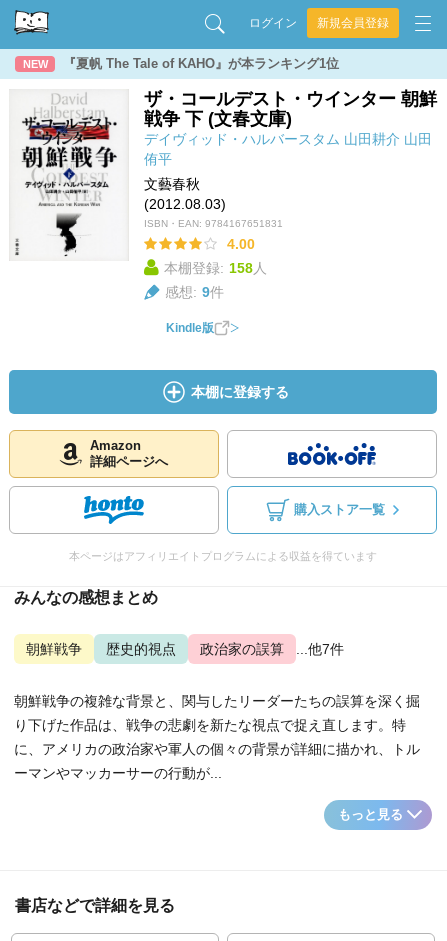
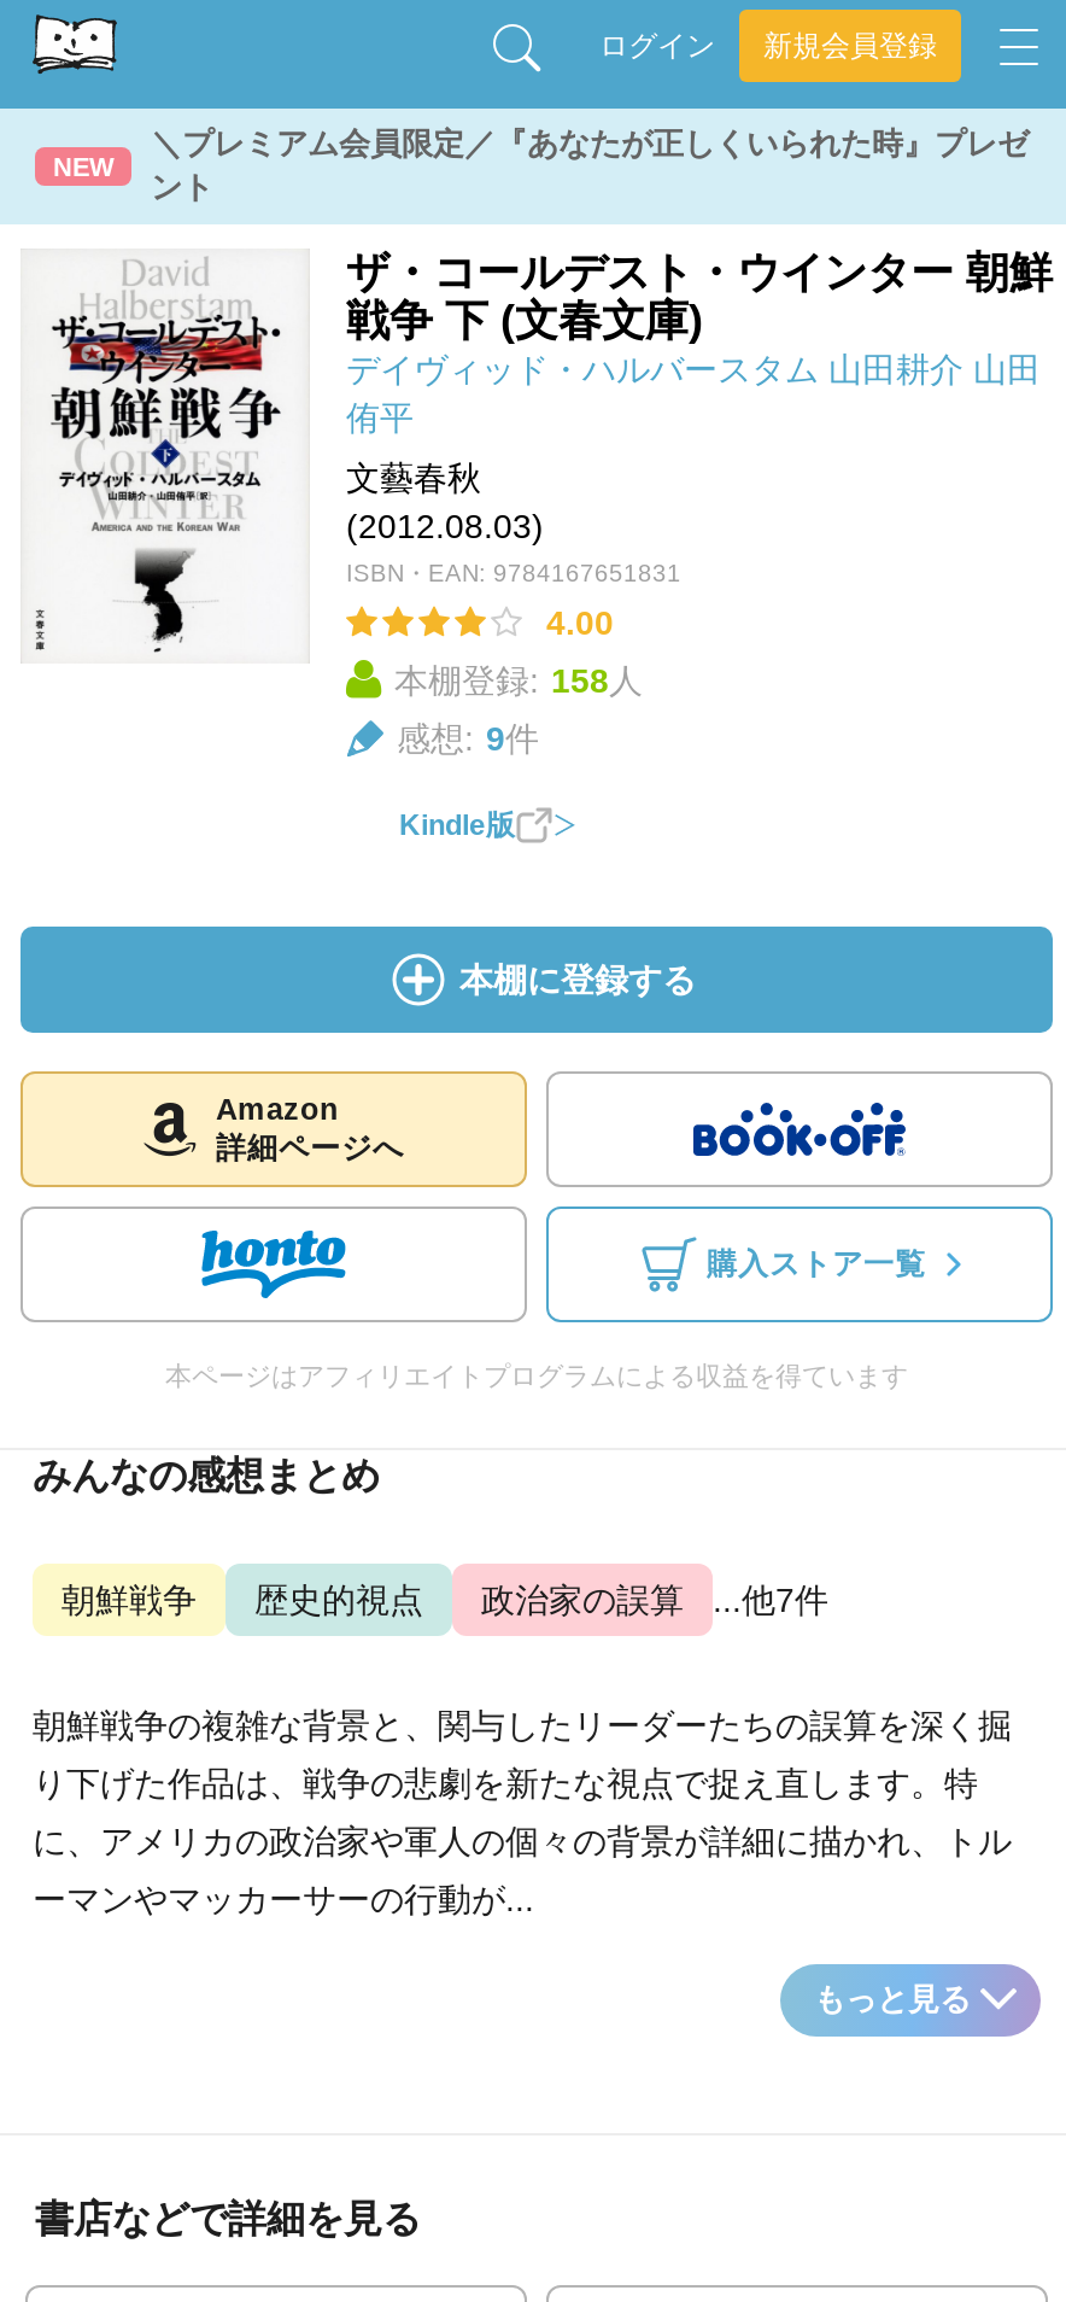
[63,56,339,71] 『夏帆 The Tale of KAHO』が本ランキング1位 -> [151,125,1029,205] ＼プレミアム会員限定／『あなたが正しくいられた時』プレゼ | ント

